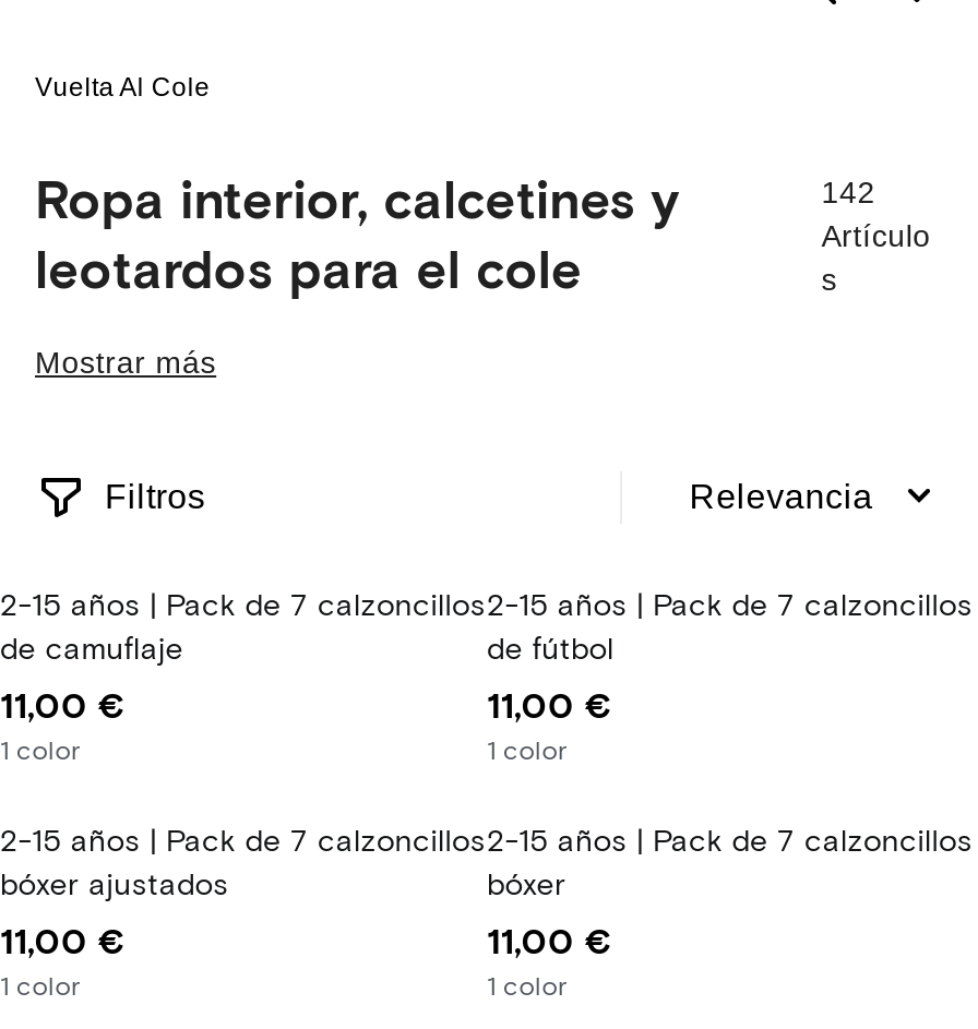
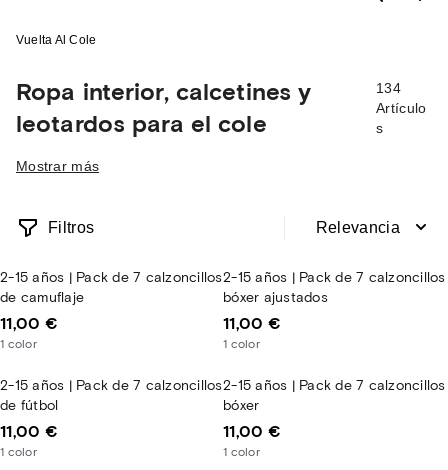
[821,175,876,210] 142 -> [376,80,401,96] 134
moved [487,631,614,668] -> [0,397,58,414]: de fútbol
moved [0,866,229,904] -> [223,289,328,306]: bóxer ajustados

